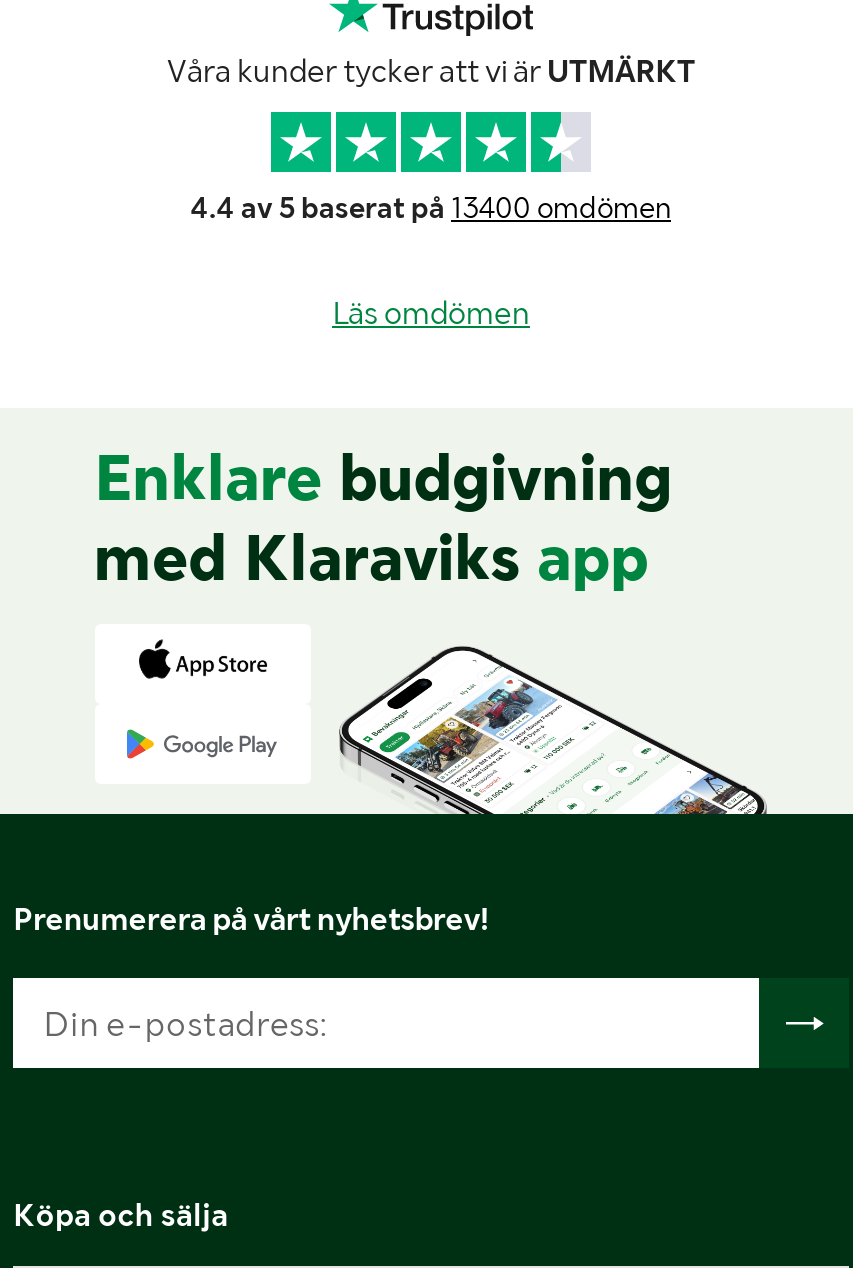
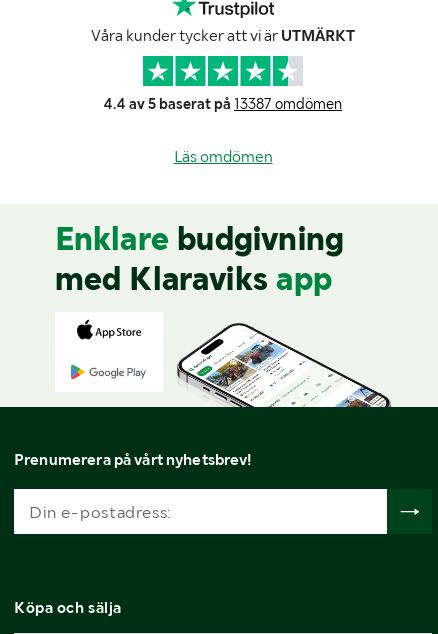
[191,191,671,227] 4.4 av 5 baserat på 13400 omdömen -> [104,95,342,113] 4.4 av 5 baserat på 13387 omdömen

